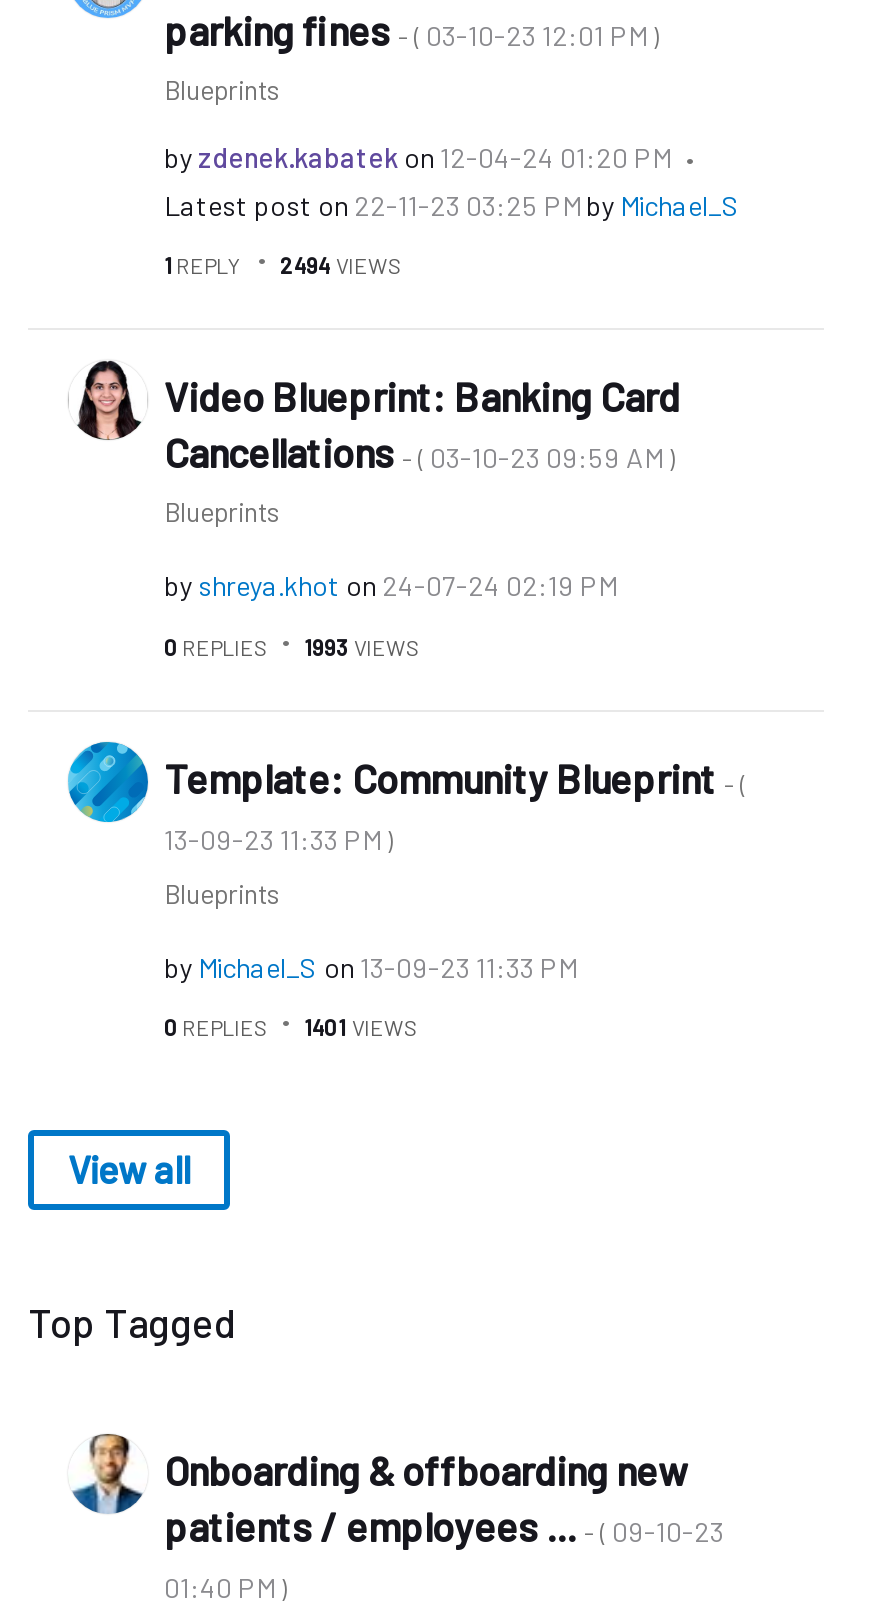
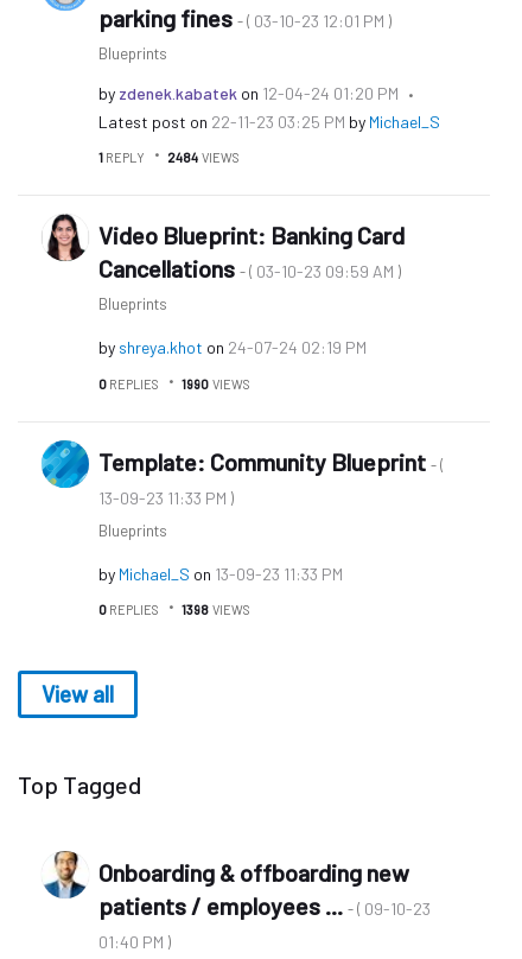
[164,252,400,278] 1 REPLY 2494 VIEWS -> [98,150,240,165] 1 REPLY 2484 VIEWS
[164,633,418,659] 0 REPLIES 1993 VIEWS -> [98,376,250,391] 0 REPLIES 1990 VIEWS
[164,1014,416,1040] 0 REPLIES 1401 VIEWS -> [98,602,250,617] 0 REPLIES 1398 VIEWS

